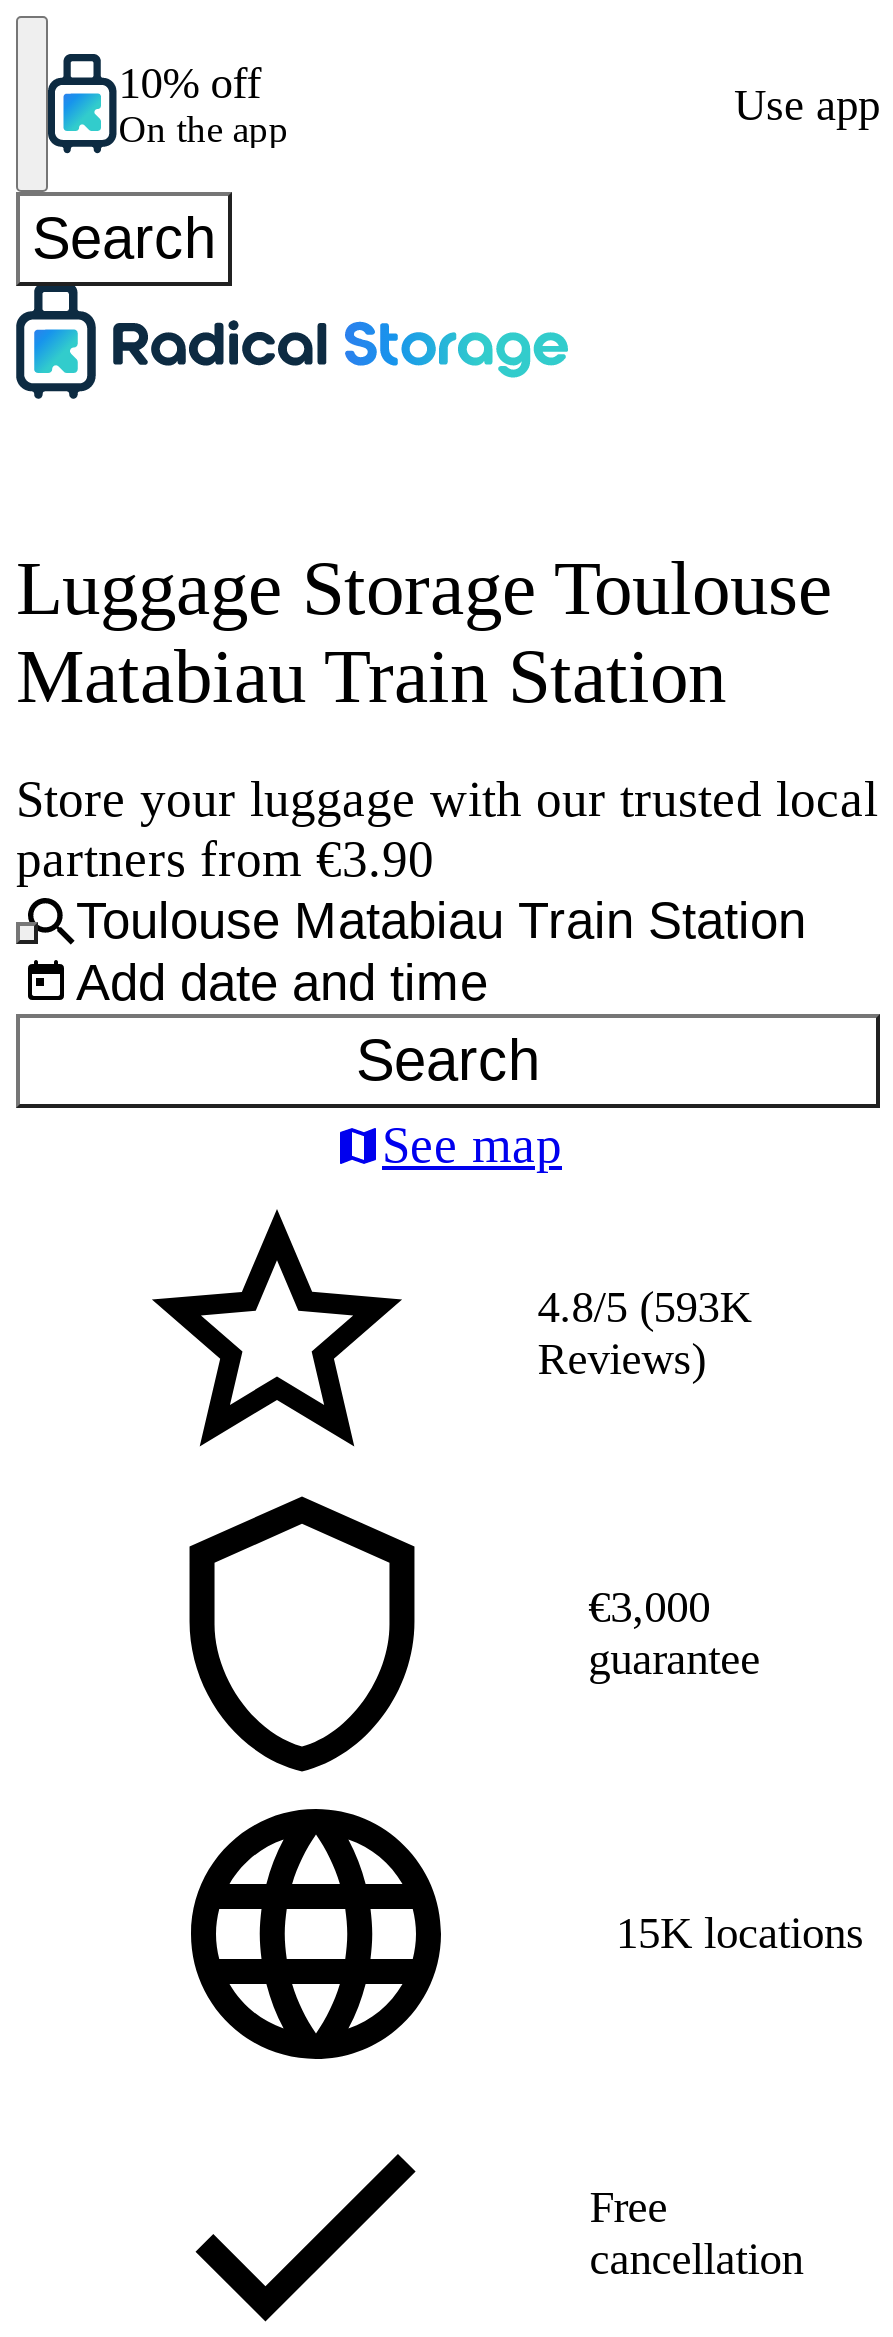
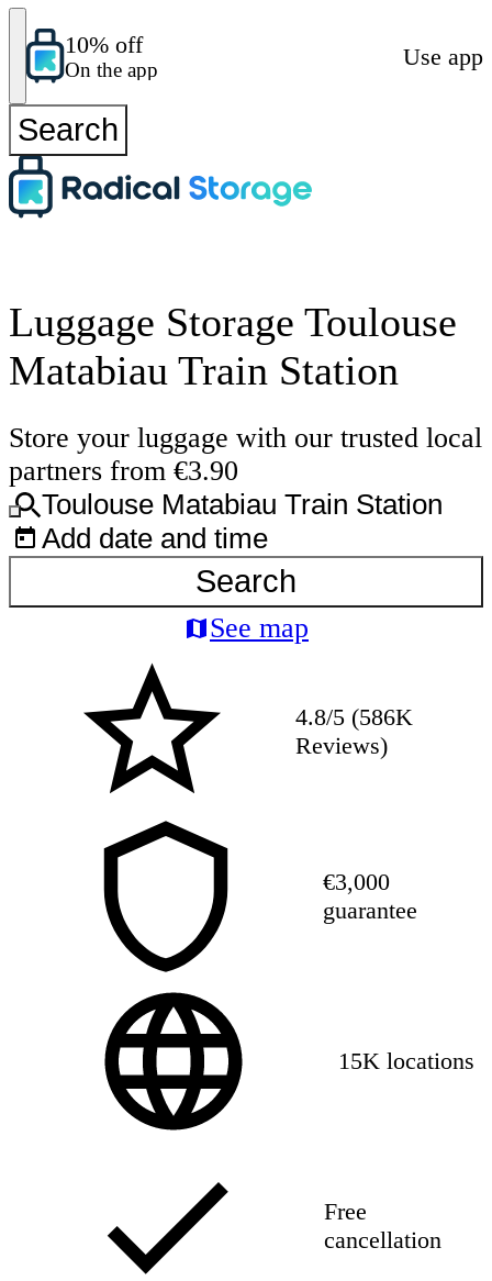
[538,1283,752,1333] 4.8/5 (593K -> [295,704,413,731] 4.8/5 (586K

